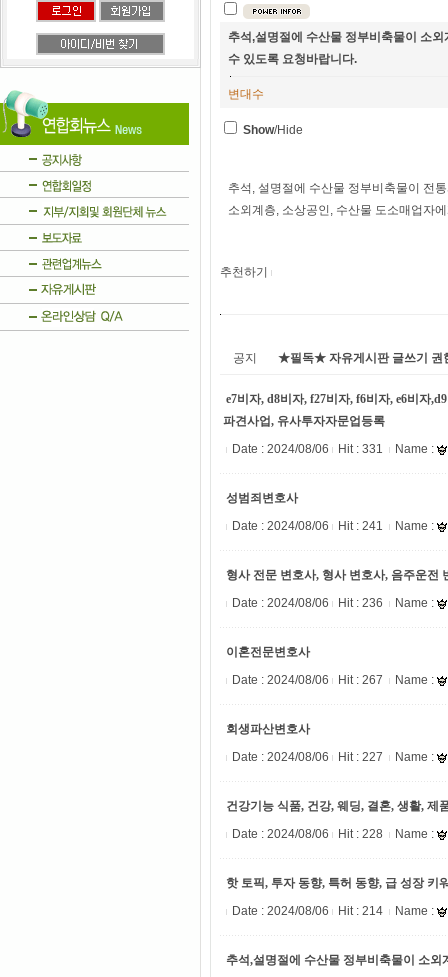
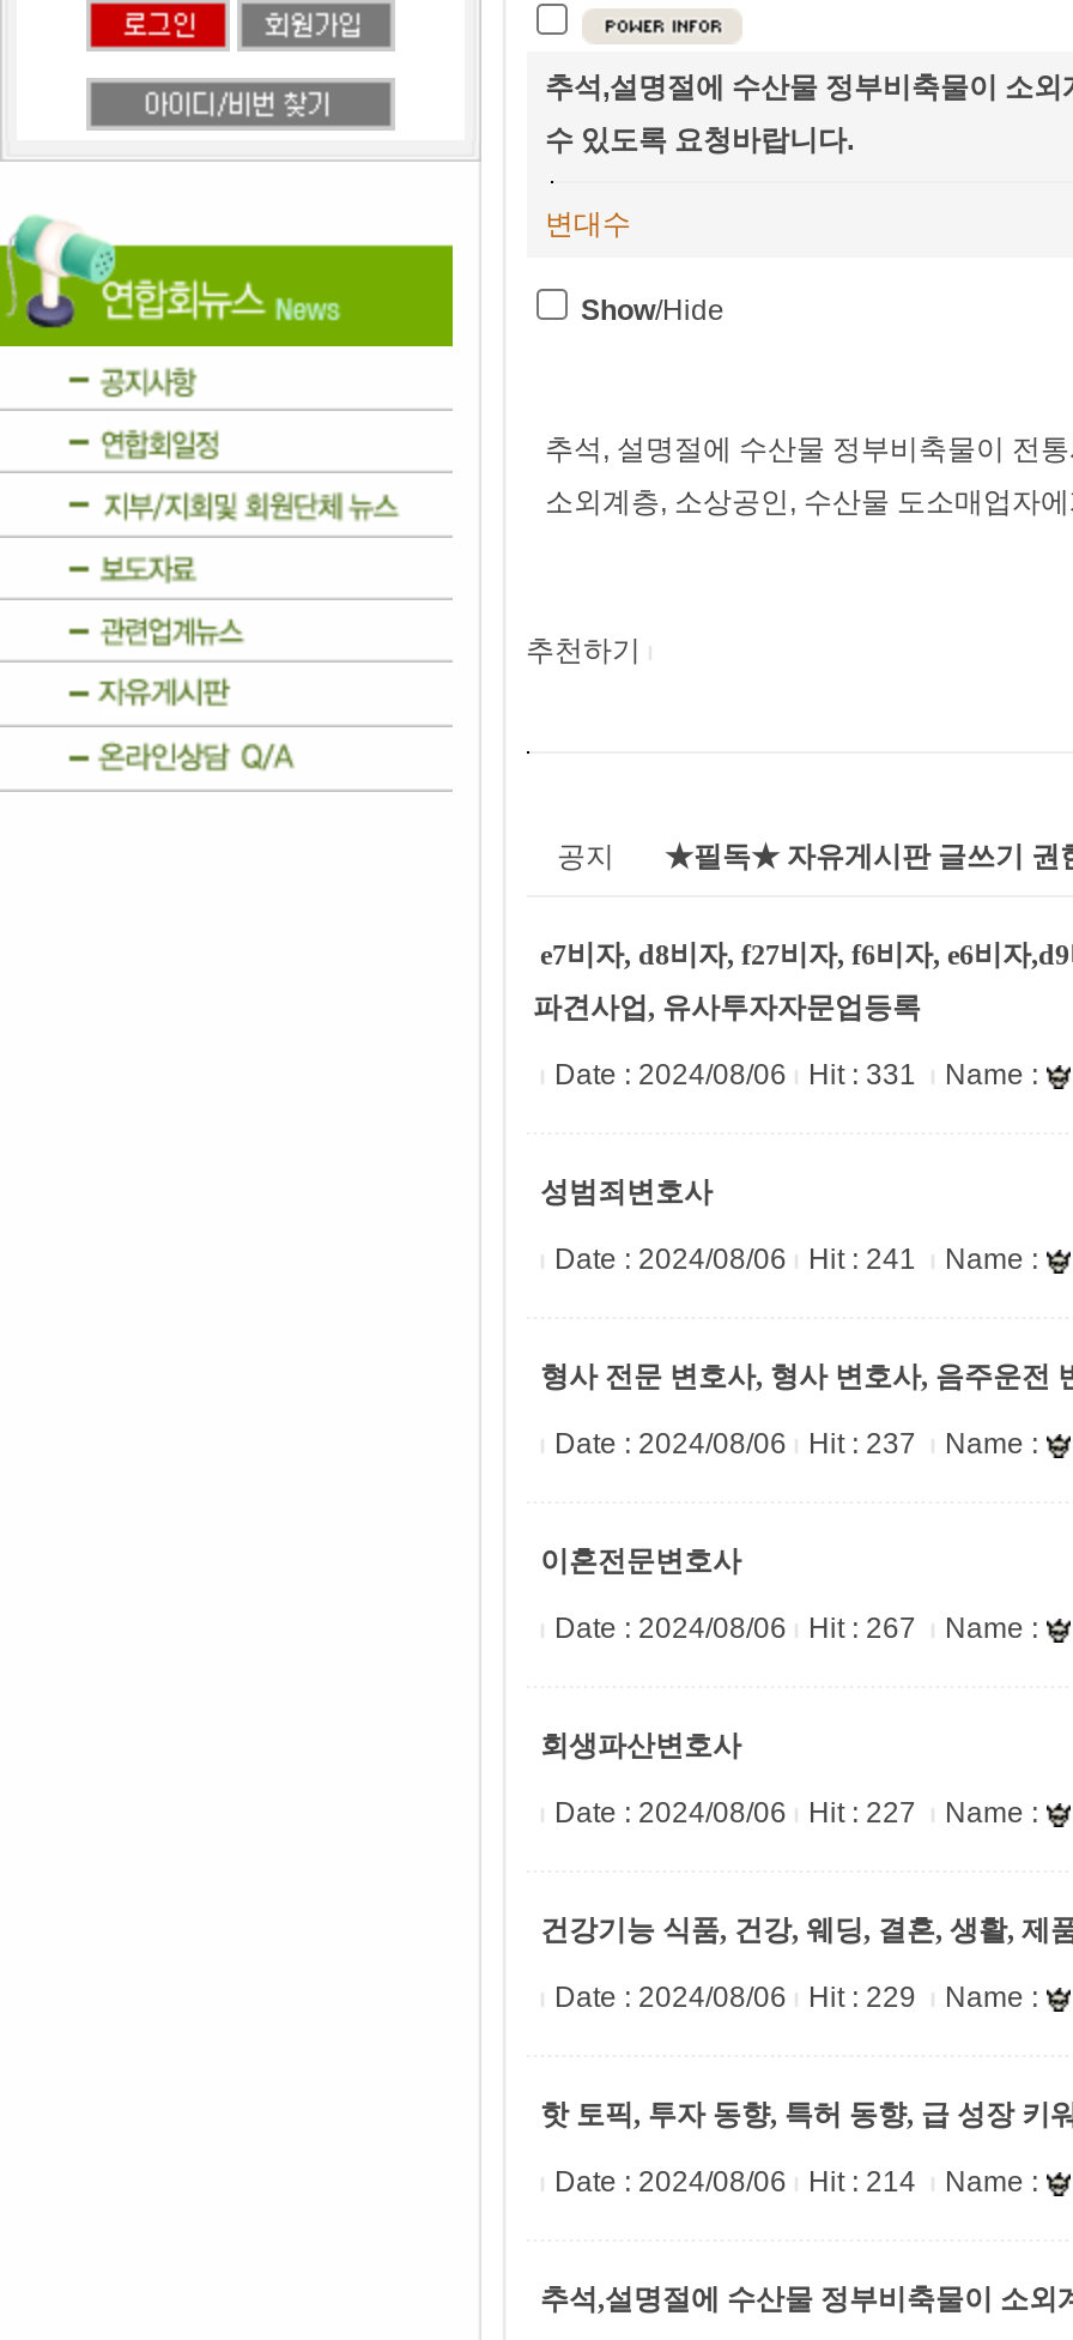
[228,596,436,610] Date : 2024/08/06 Hit : 236 Name : -> [547,1427,1045,1461] Date : 2024/08/06 Hit : 237 Name :
[228,827,436,841] Date : 2024/08/06 Hit : 228 Name : -> [547,1981,1045,2014] Date : 2024/08/06 Hit : 229 Name :

